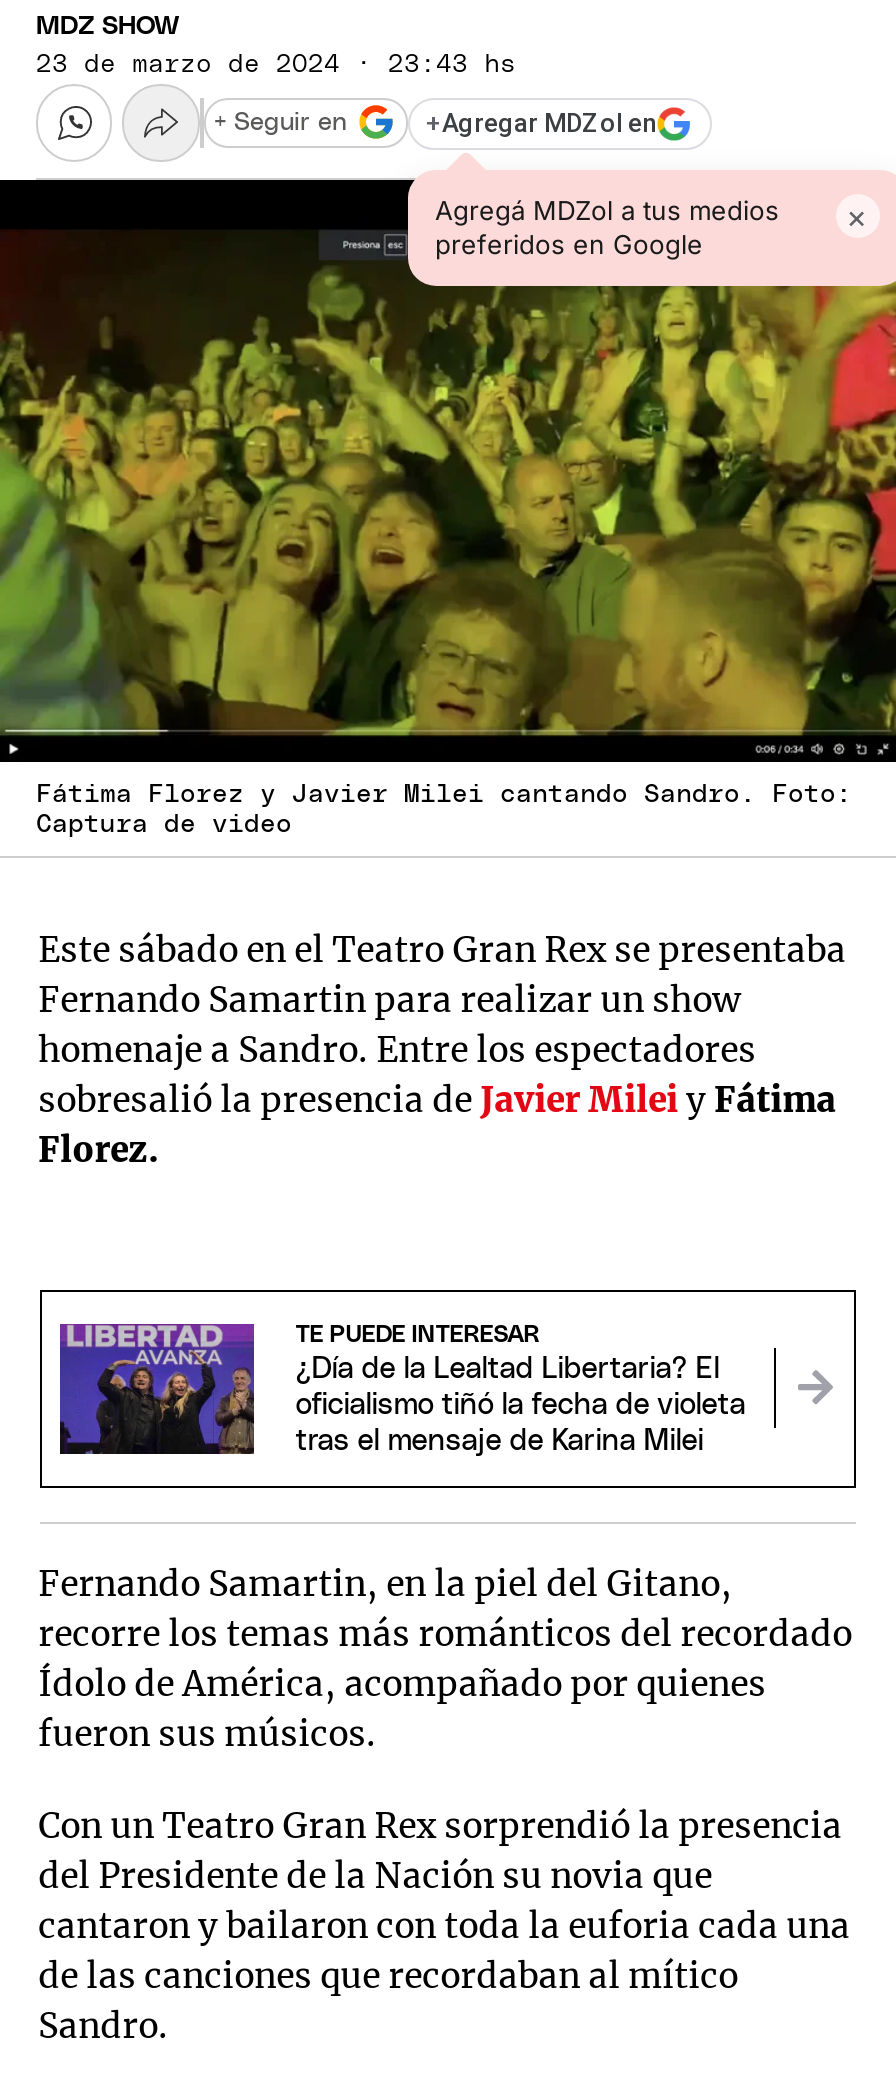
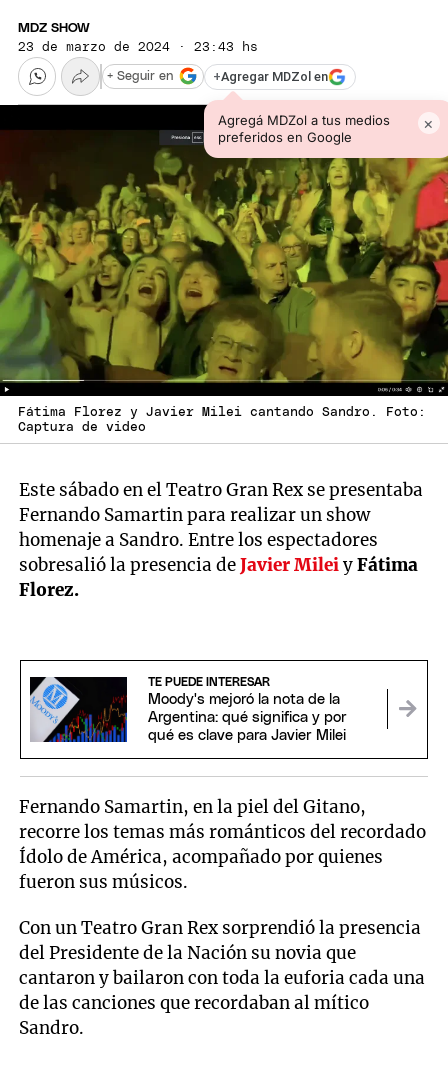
[58,1322,746,1457] [image] | ¿Día de la Lealtad Libertaria? El | oficialismo tiñó la fecha de violeta | tras el mensaje de Karina Milei -> [29,676,347,743] [image] | Moody's mejoró la nota de la | Argentina: qué significa y por | qué es clave para Javier Milei

